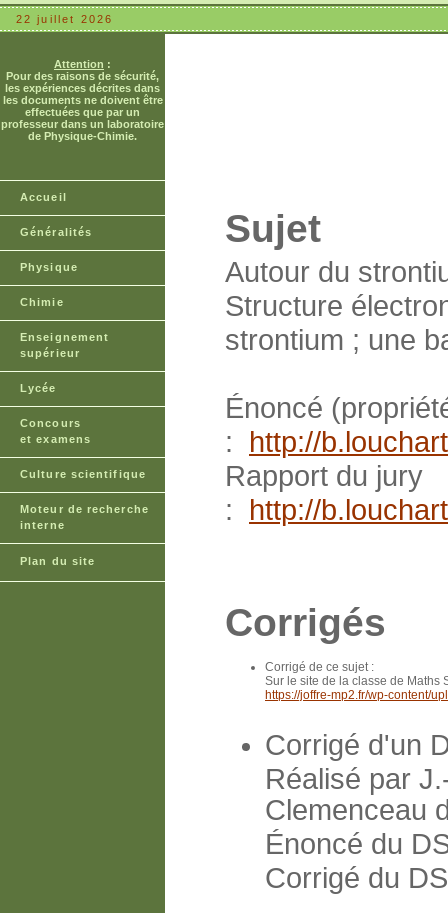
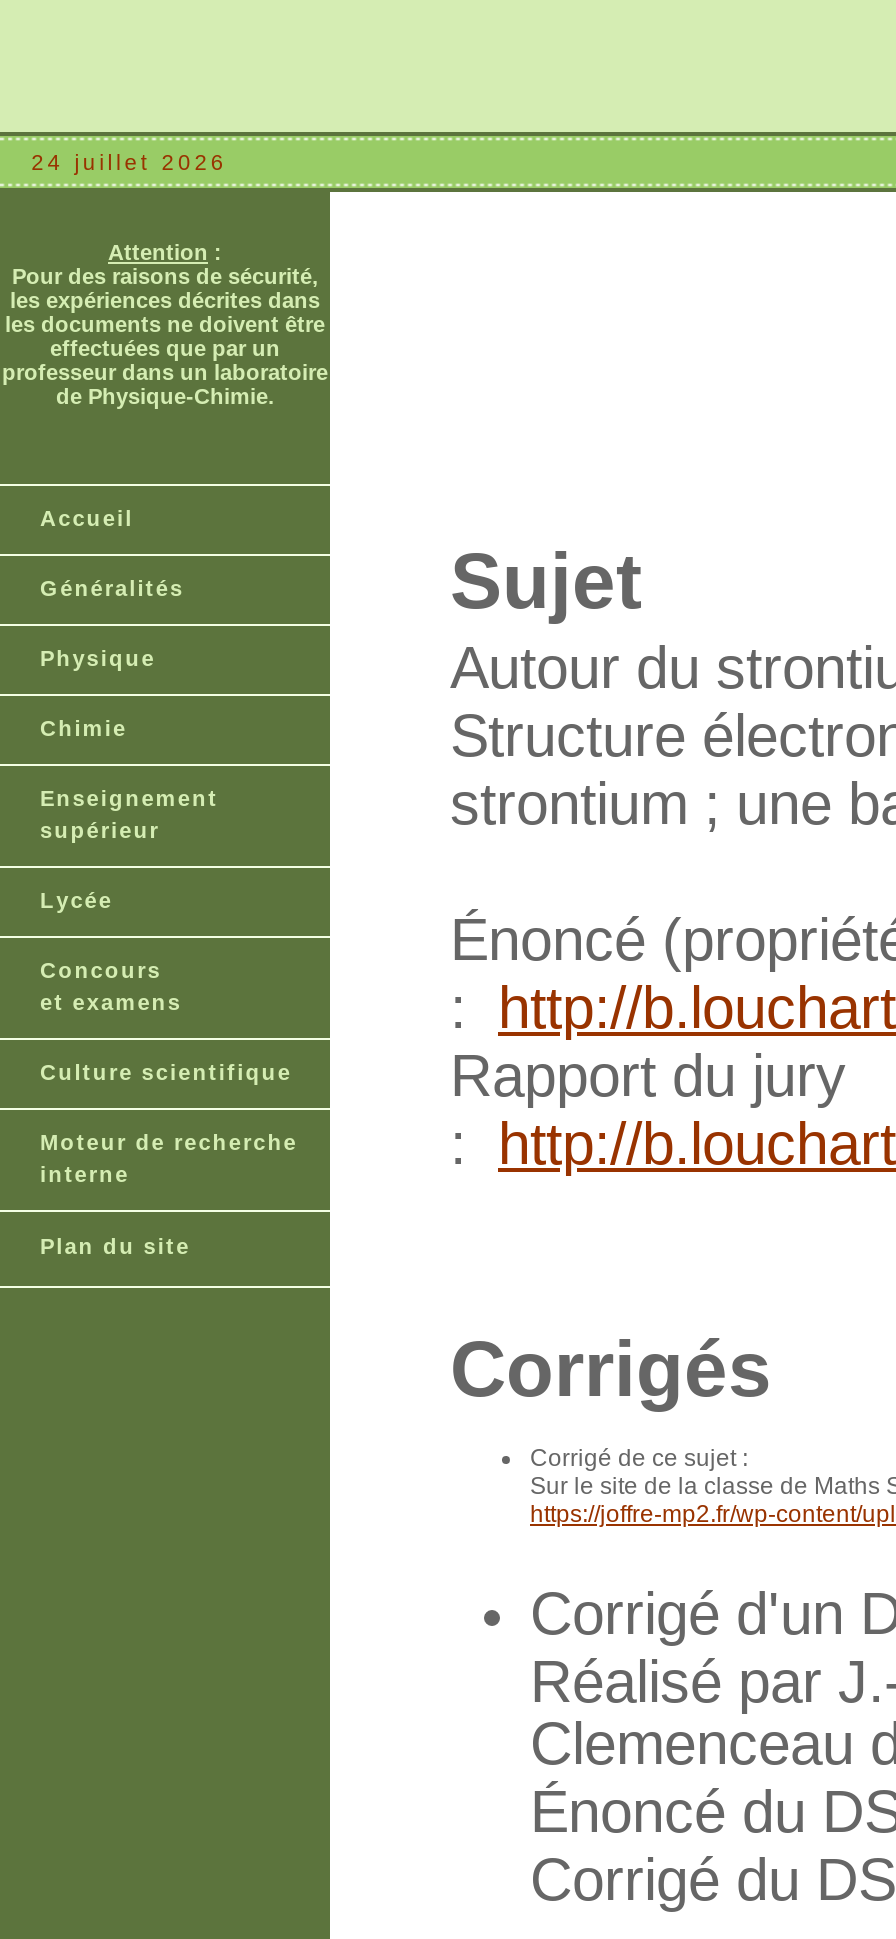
[16,13,114,25] 22 juillet 2026 -> [31,150,227,174] 24 juillet 2026

